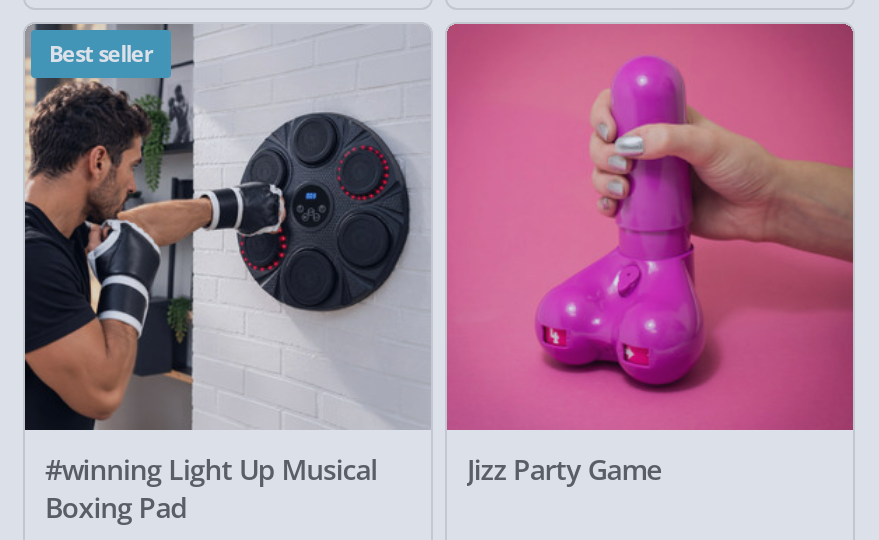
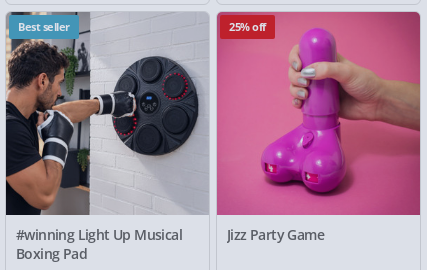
none -> [229,19,266,34] 25% off

